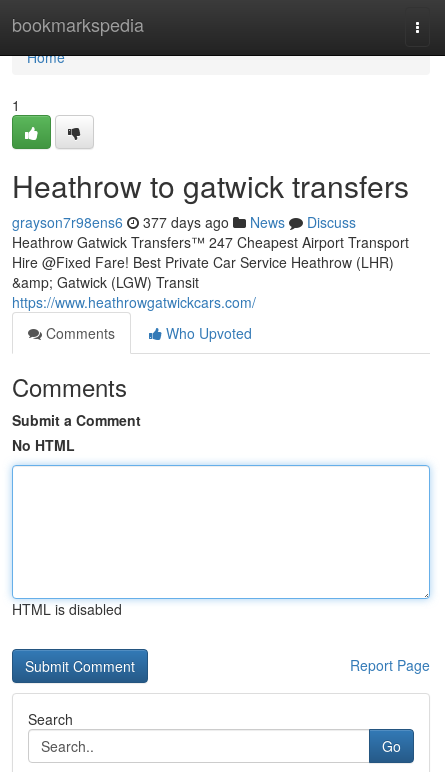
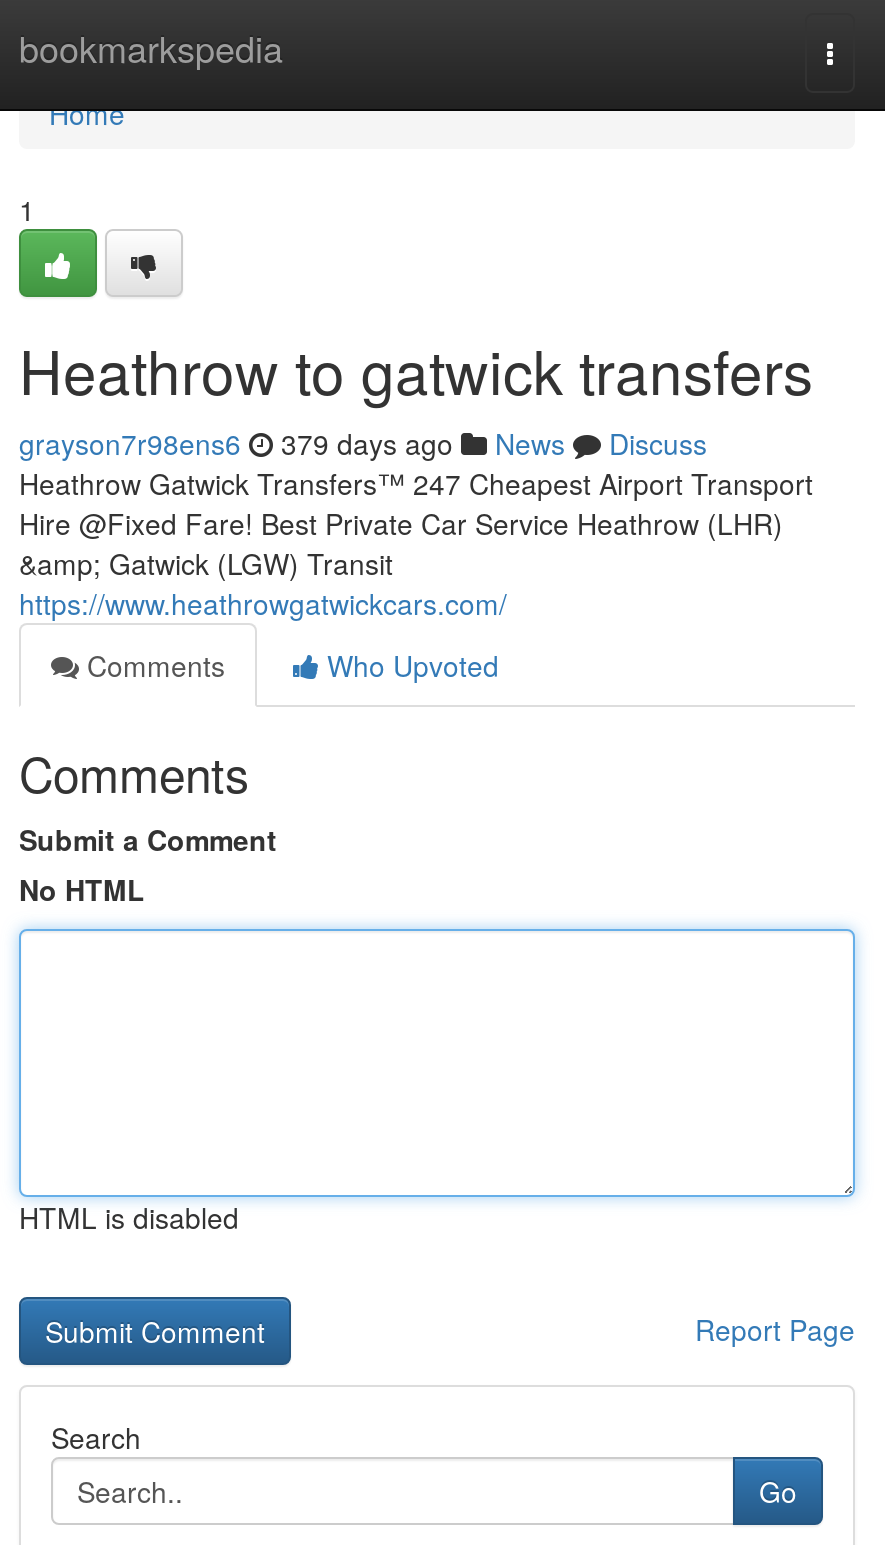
[12,212,356,232] grayson7r98ens6 377 days ago News Discuss -> [19,423,707,463] grayson7r98ens6 379 days ago News Discuss

